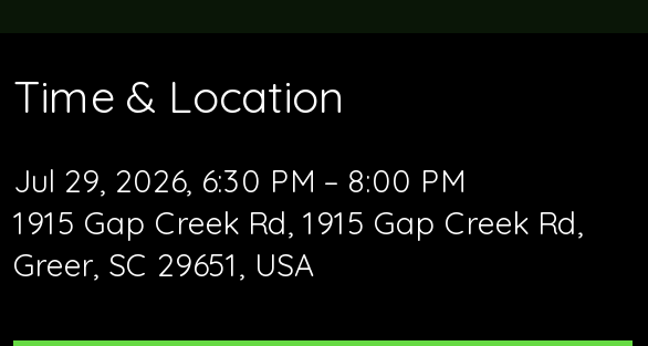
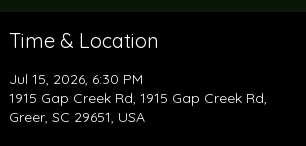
[13,161,464,201] Jul 29, 2026, 6:30 PM – 8:00 PM -> [9,70,143,88] Jul 15, 2026, 6:30 PM

